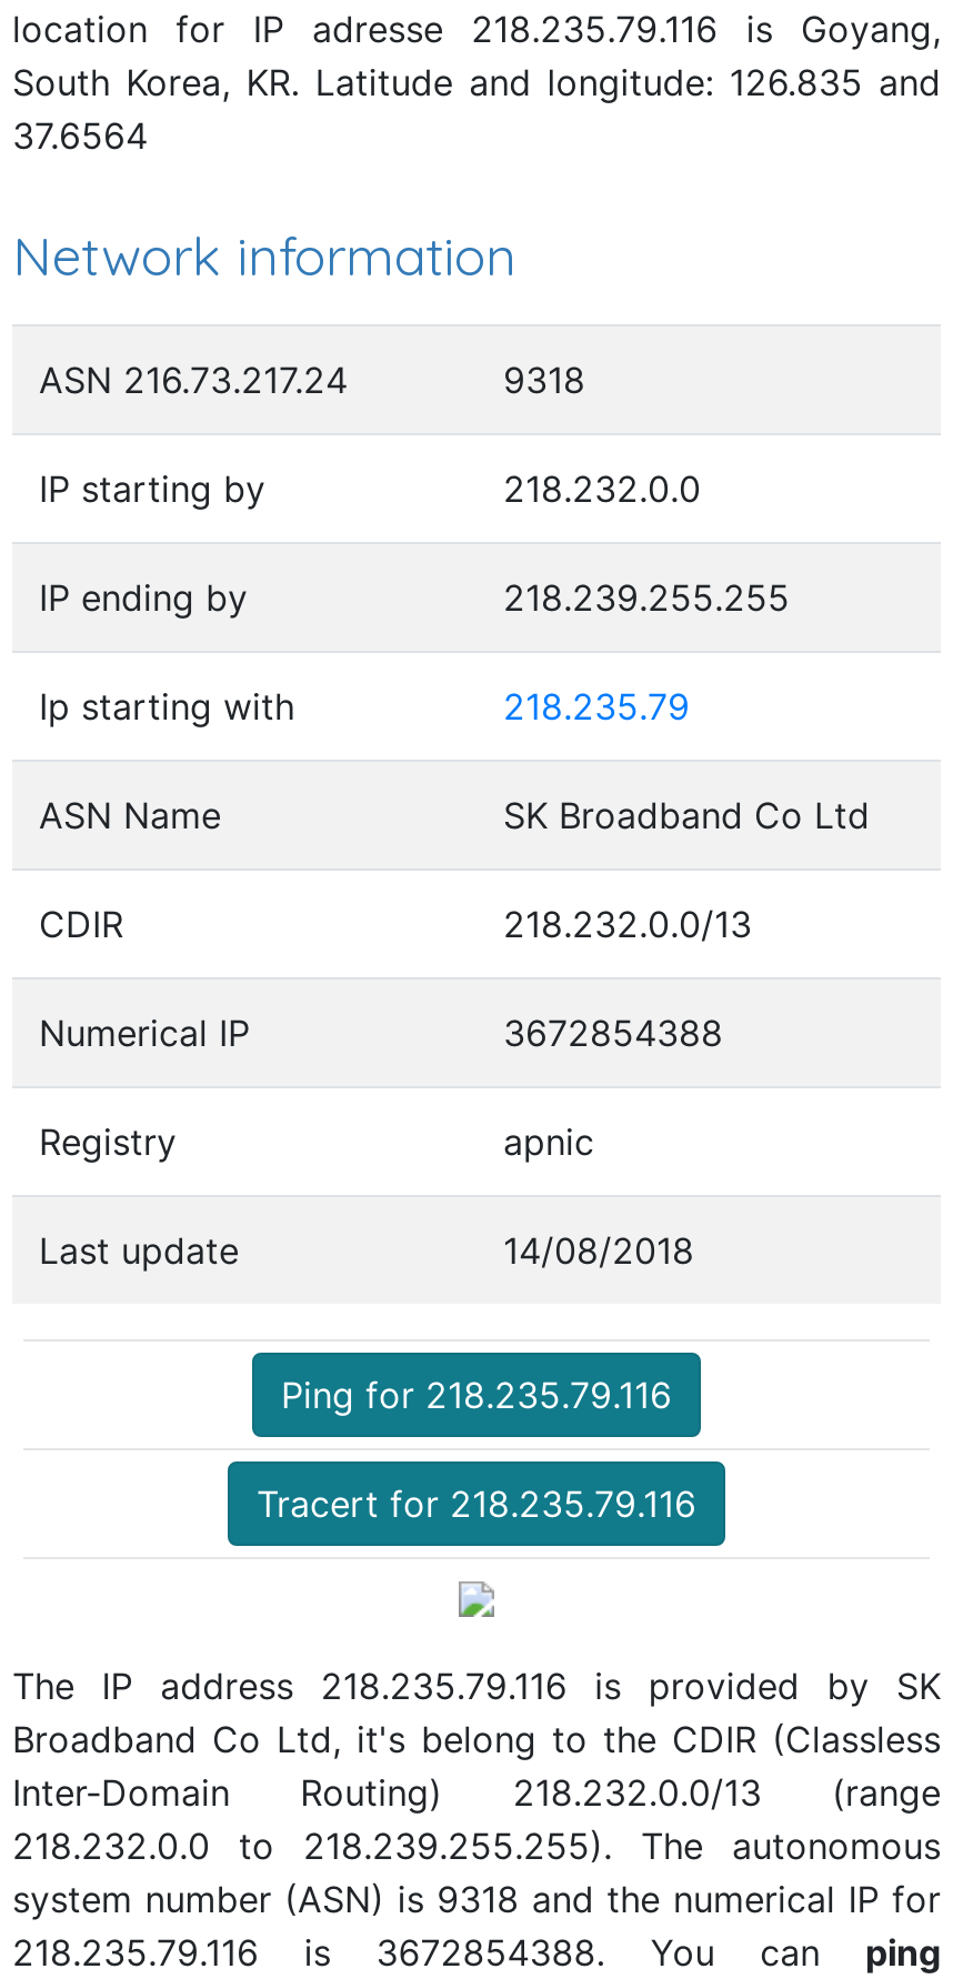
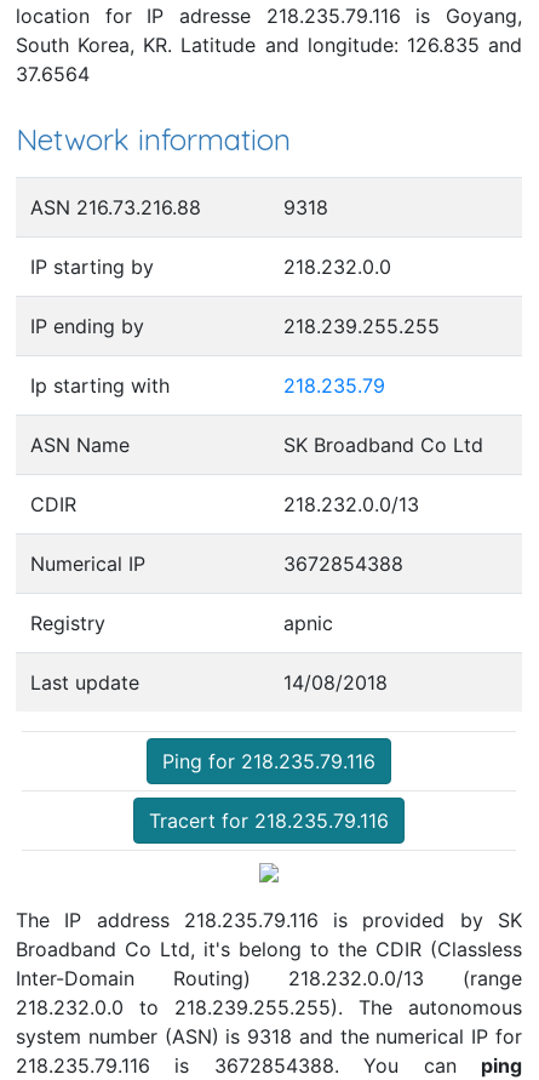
[39,357,348,401] ASN 216.73.217.24 -> [30,195,201,219] ASN 216.73.216.88

